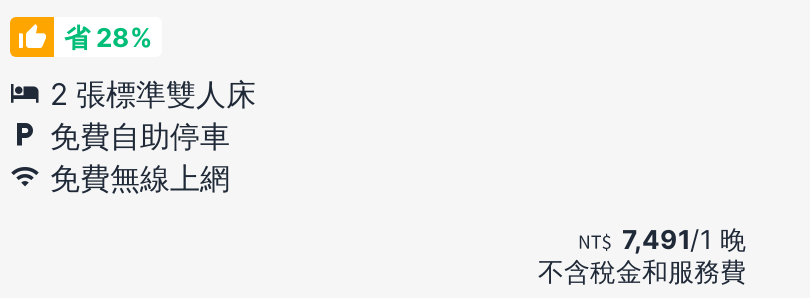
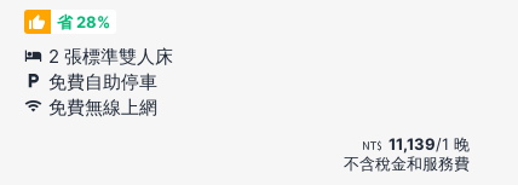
[622,222,746,254] 7,491/1 晚 -> [388,134,470,153] 11,139/1 晚

